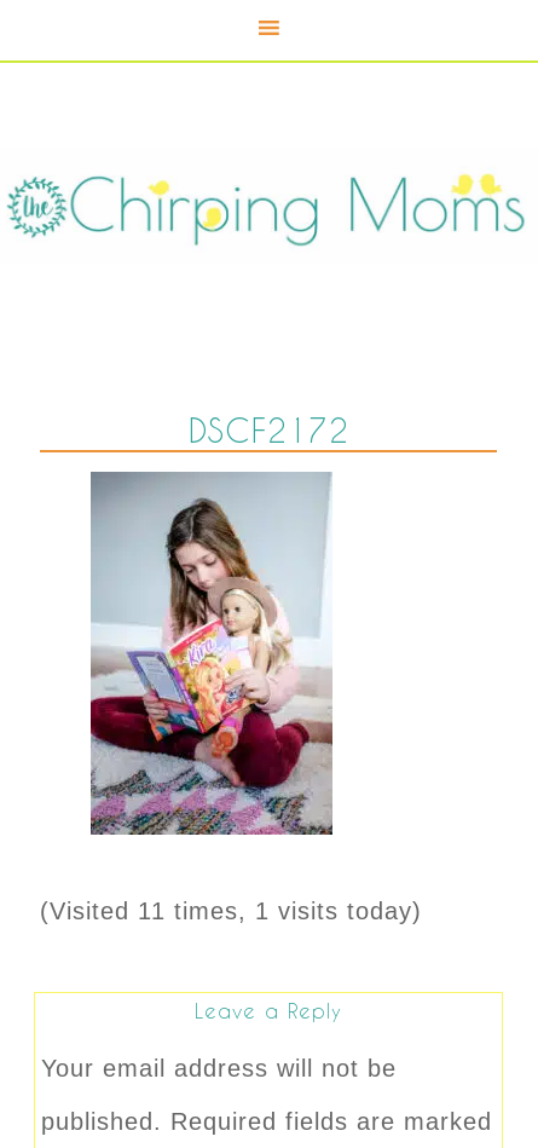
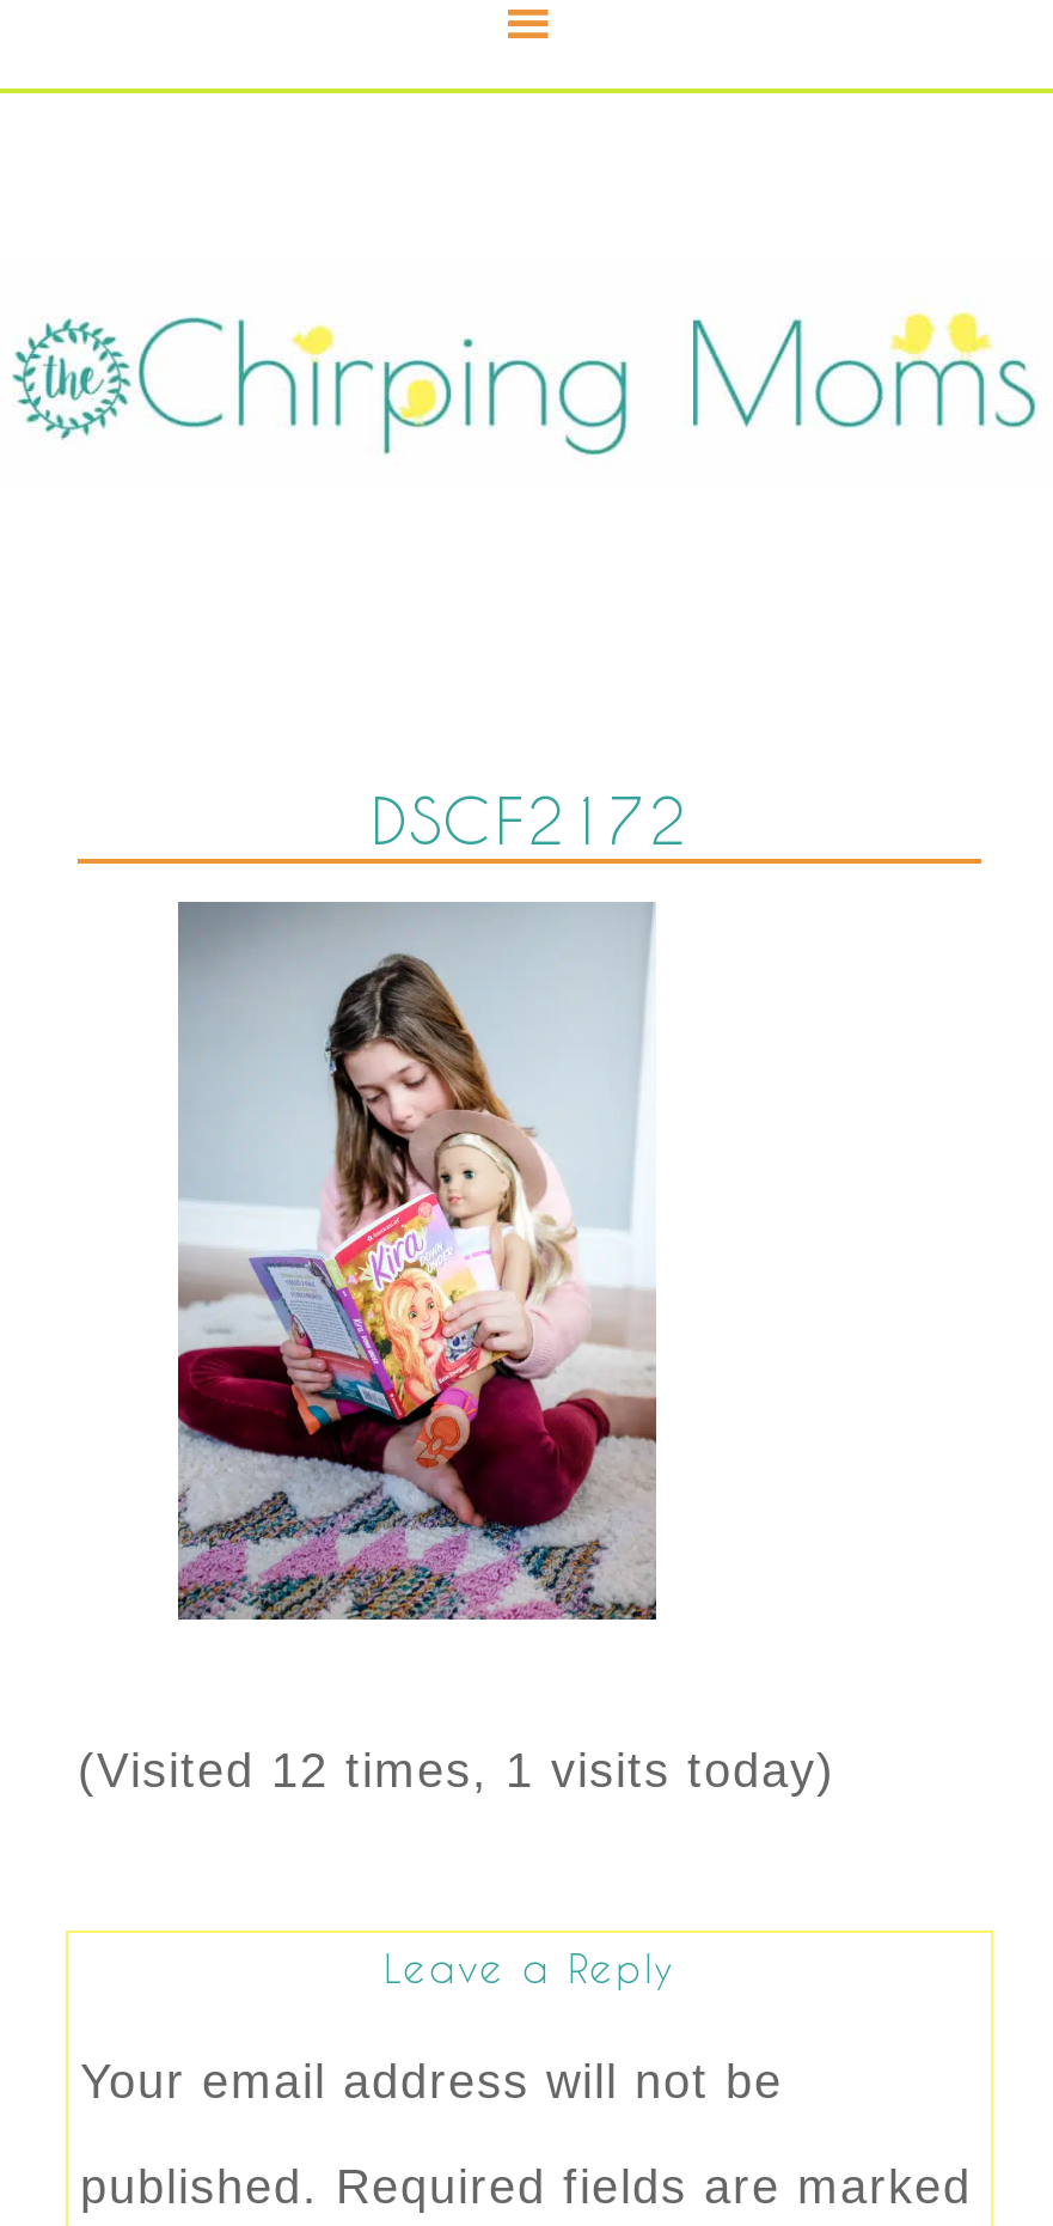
[40,897,422,924] (Visited 11 times, 1 visits today) -> [78,1743,835,1796] (Visited 12 times, 1 visits today)

